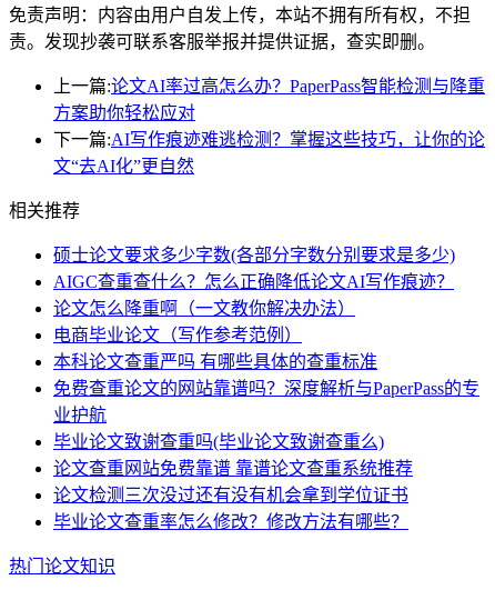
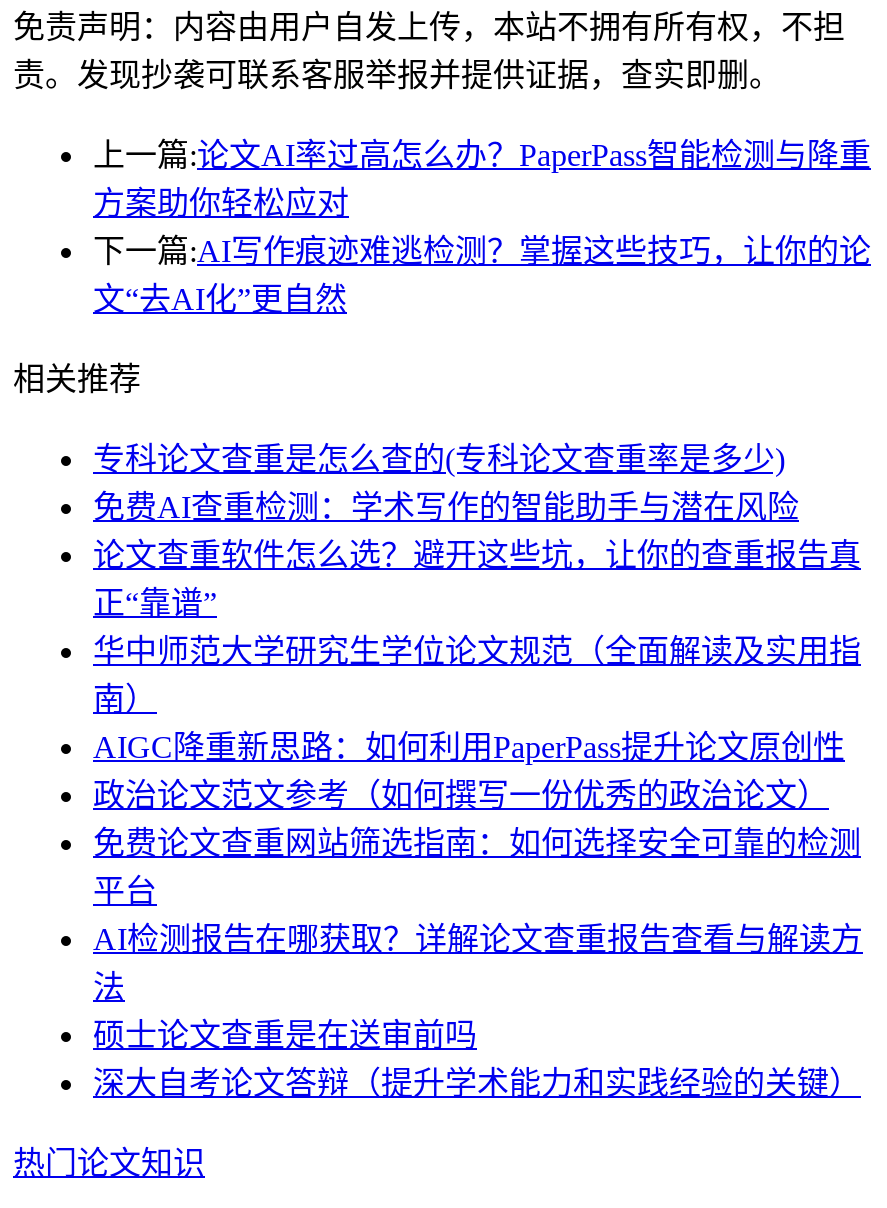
[53,246,479,531] 硕士论文要求多少字数(各部分字数分别要求是多少) | AIGC查重查什么？怎么正确降低论文AI写作痕迹？ | 论文怎么降重啊（一文教你解决办法） | 电商毕业论文（写作参考范例） | 本科论文查重严吗 有哪些具体的查重标准 | 免费查重论文的网站靠谱吗？深度解析与PaperPass的专 | 业护航 | 毕业论文致谢查重吗(毕业论文致谢查重么) | 论文查重网站免费靠谱 靠谱论文查重系统推荐 | 论文检测三次没过还有没有机会拿到学位证书 | 毕业论文查重率怎么修改？修改方法有哪些？ -> [93,443,863,1101] 专科论文查重是怎么查的(专科论文查重率是多少) | 免费AI查重检测：学术写作的智能助手与潜在风险 | 论文查重软件怎么选？避开这些坑，让你的查重报告真 | 正“靠谱” | 华中师范大学研究生学位论文规范（全面解读及实用指 | 南） | AIGC降重新思路：如何利用PaperPass提升论文原创性 | 政治论文范文参考（如何撰写一份优秀的政治论文） | 免费论文查重网站筛选指南：如何选择安全可靠的检测 | 平台 | AI检测报告在哪获取？详解论文查重报告查看与解读方 | 法 | 硕士论文查重是在送审前吗 | 深大自考论文答辩（提升学术能力和实践经验的关键）

